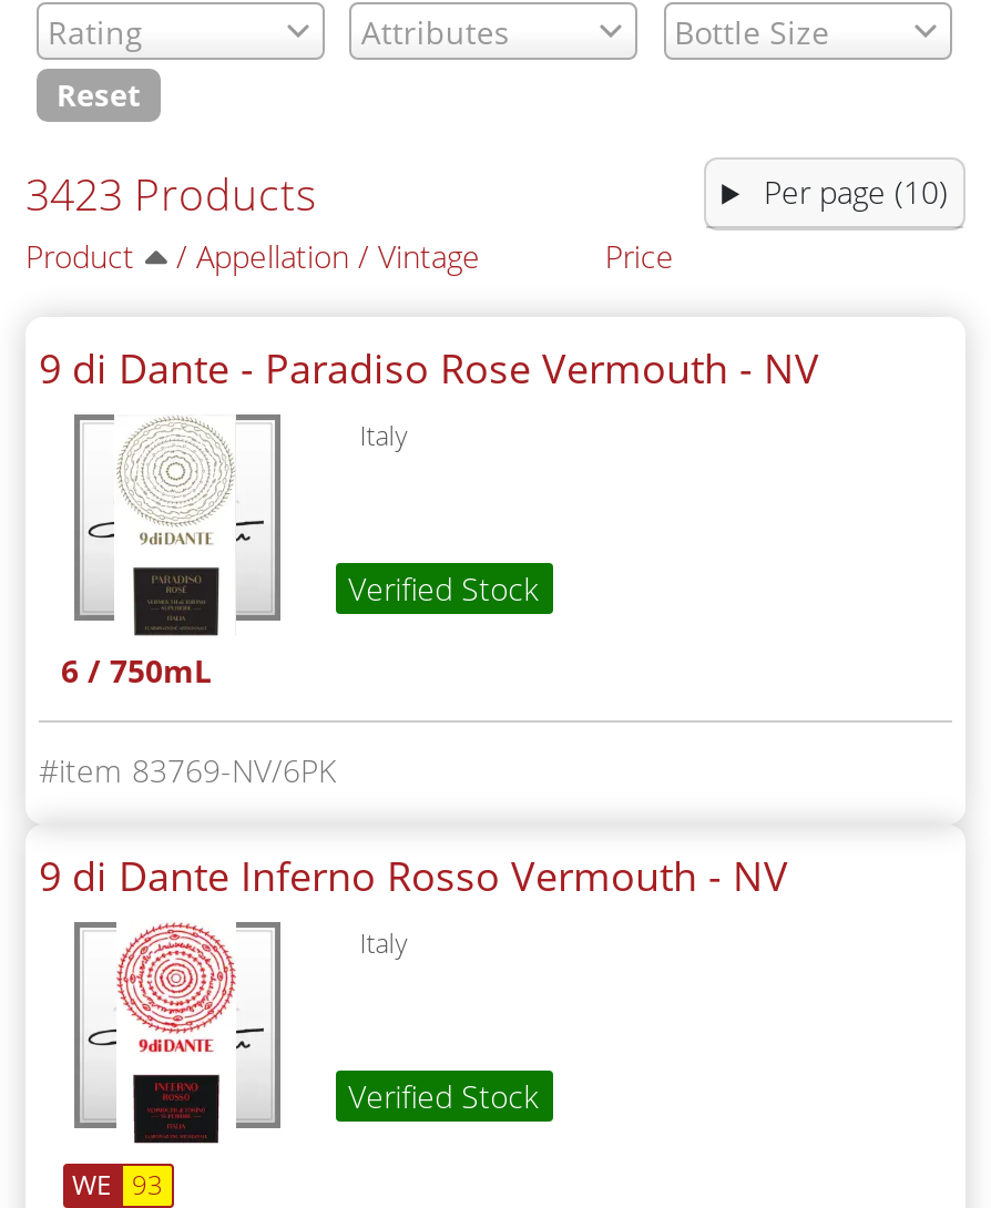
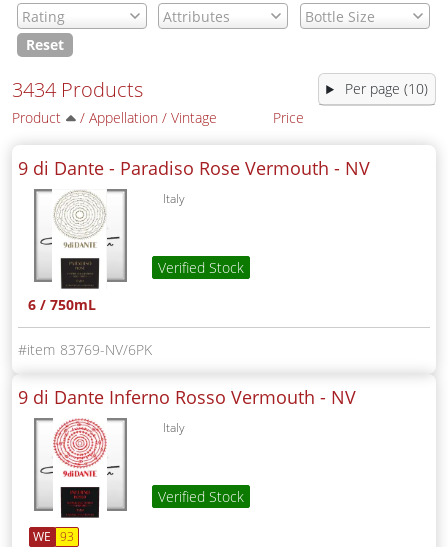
[25,165,316,225] 3423 Products -> [12,76,143,103] 3434 Products

